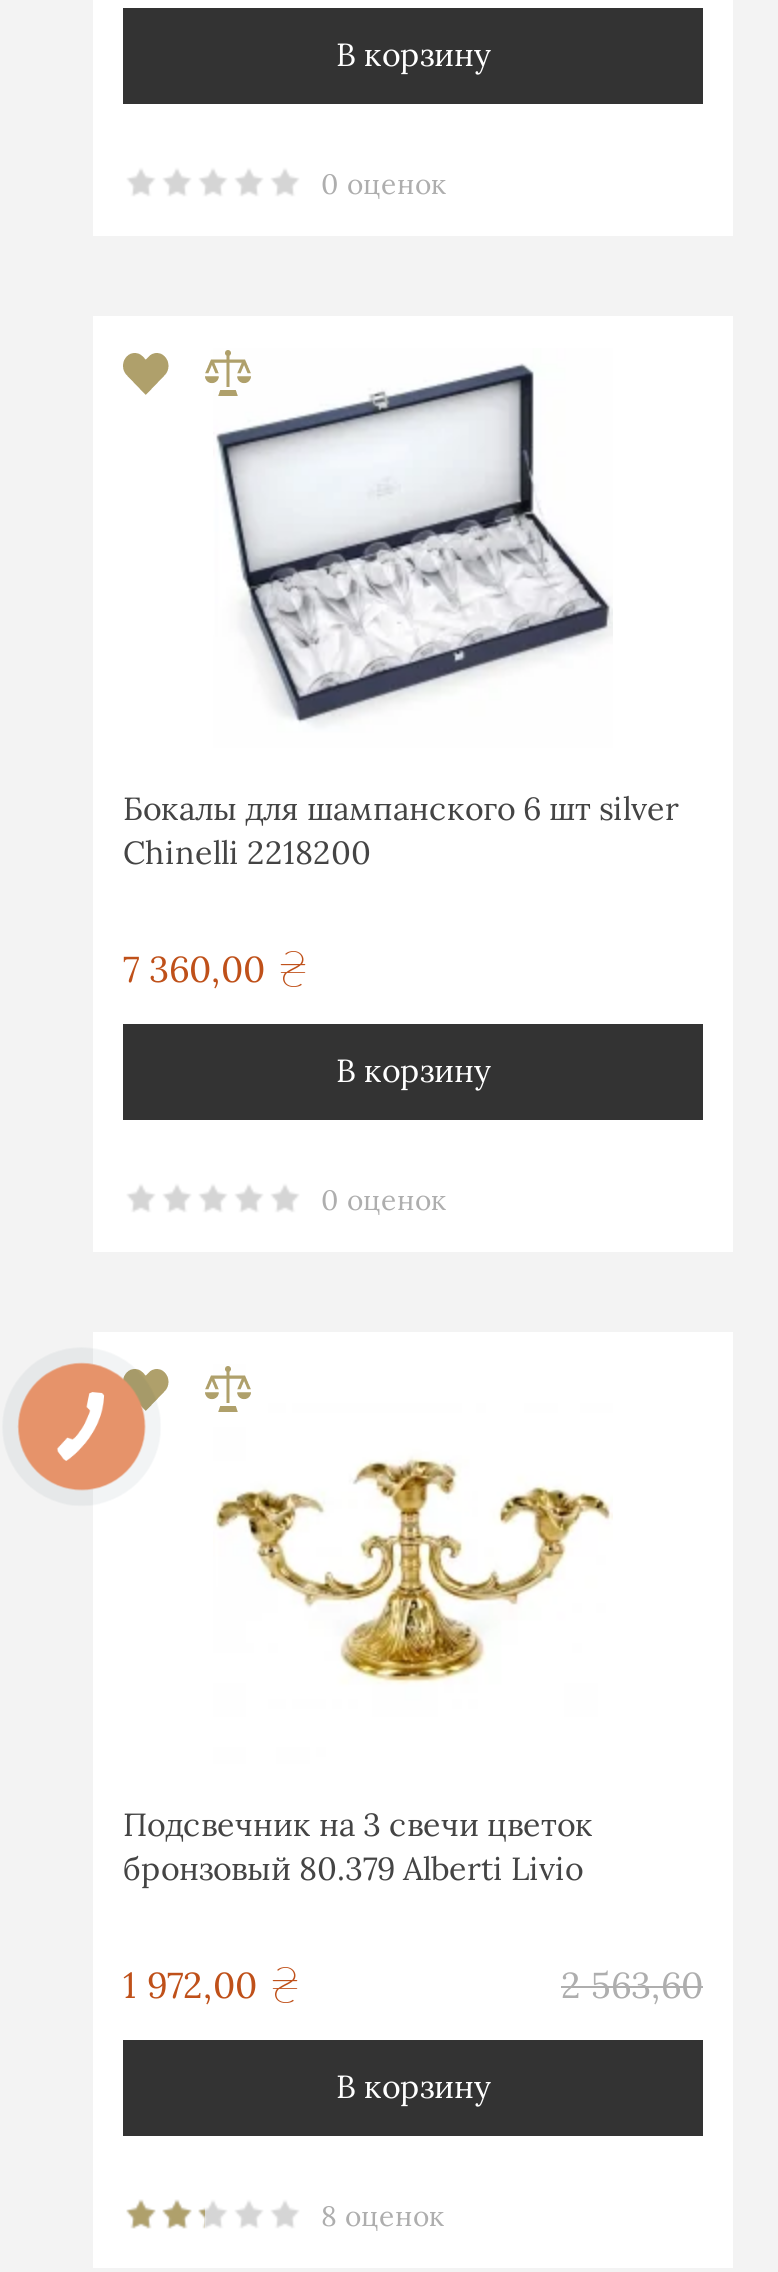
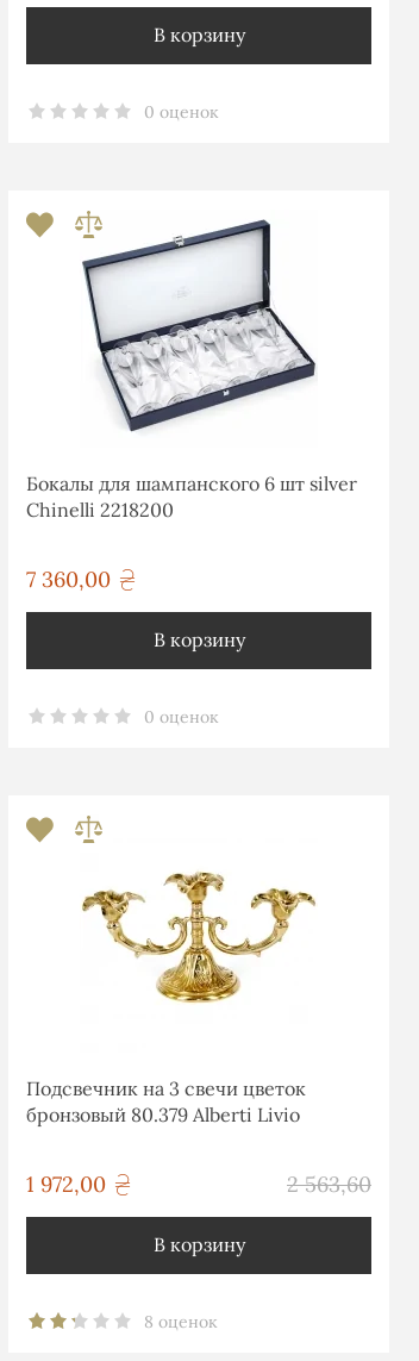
[15,1360,147,1492] [image] -> none

